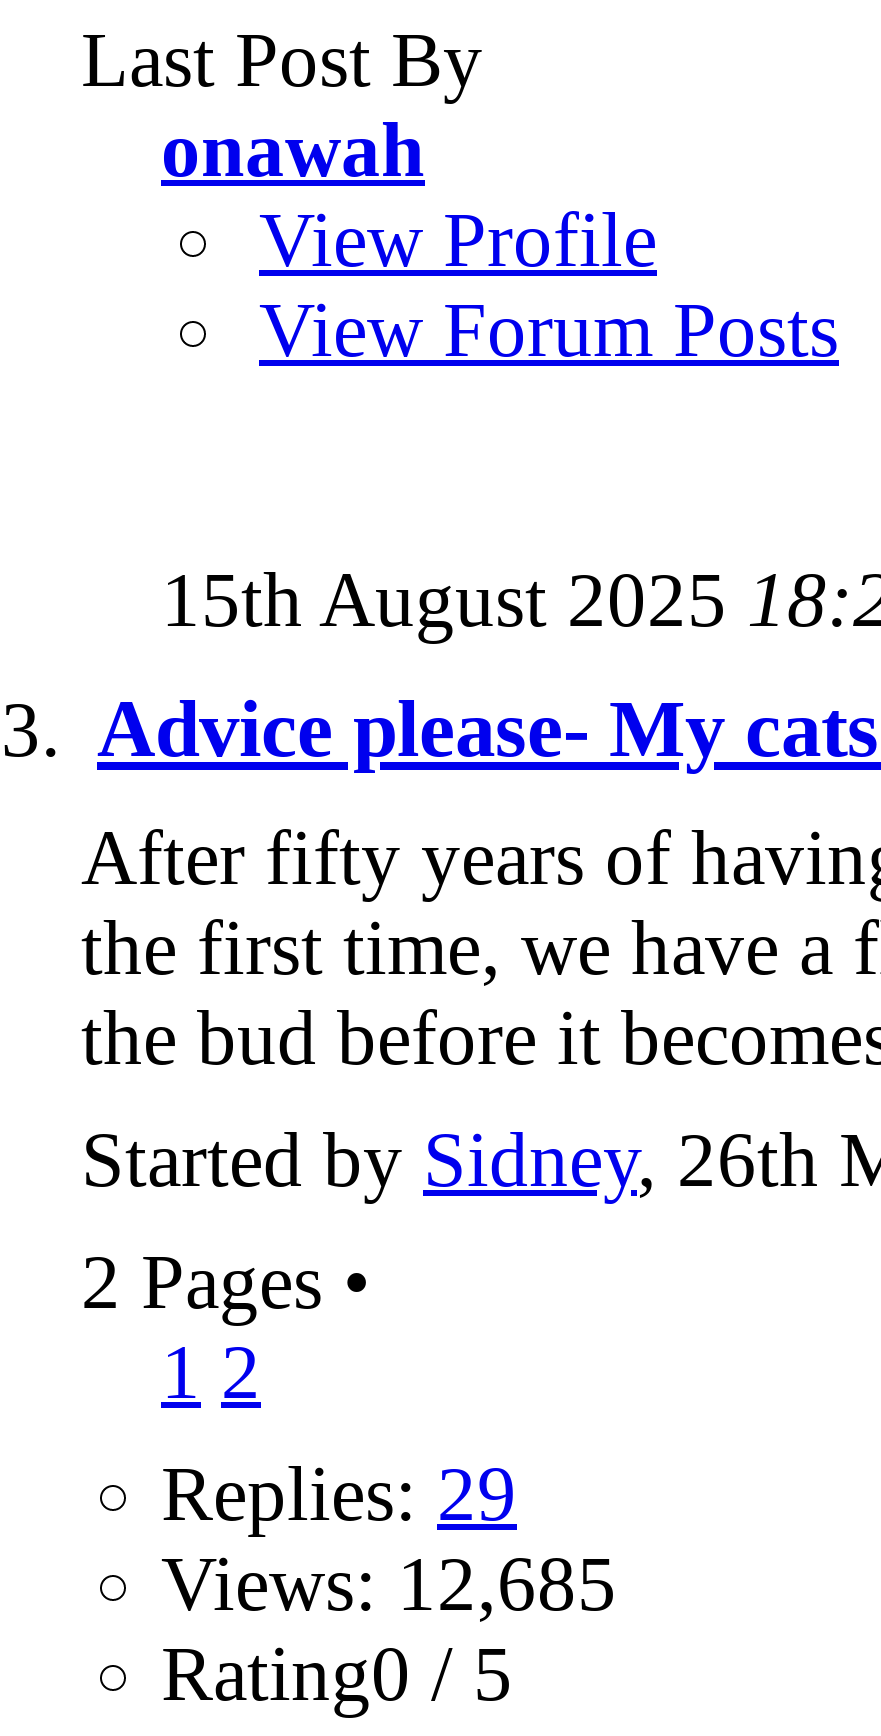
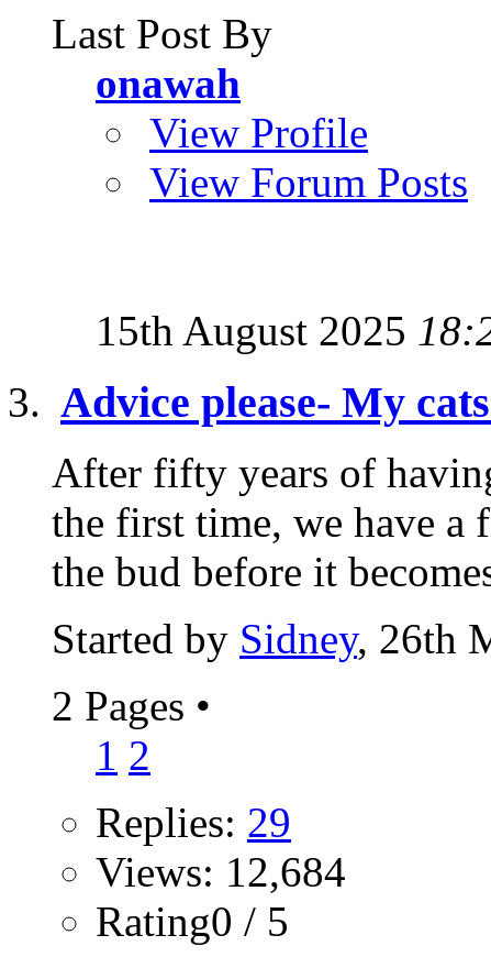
[161,1541,617,1627] Views: 12,685 -> [96,849,346,896] Views: 12,684

